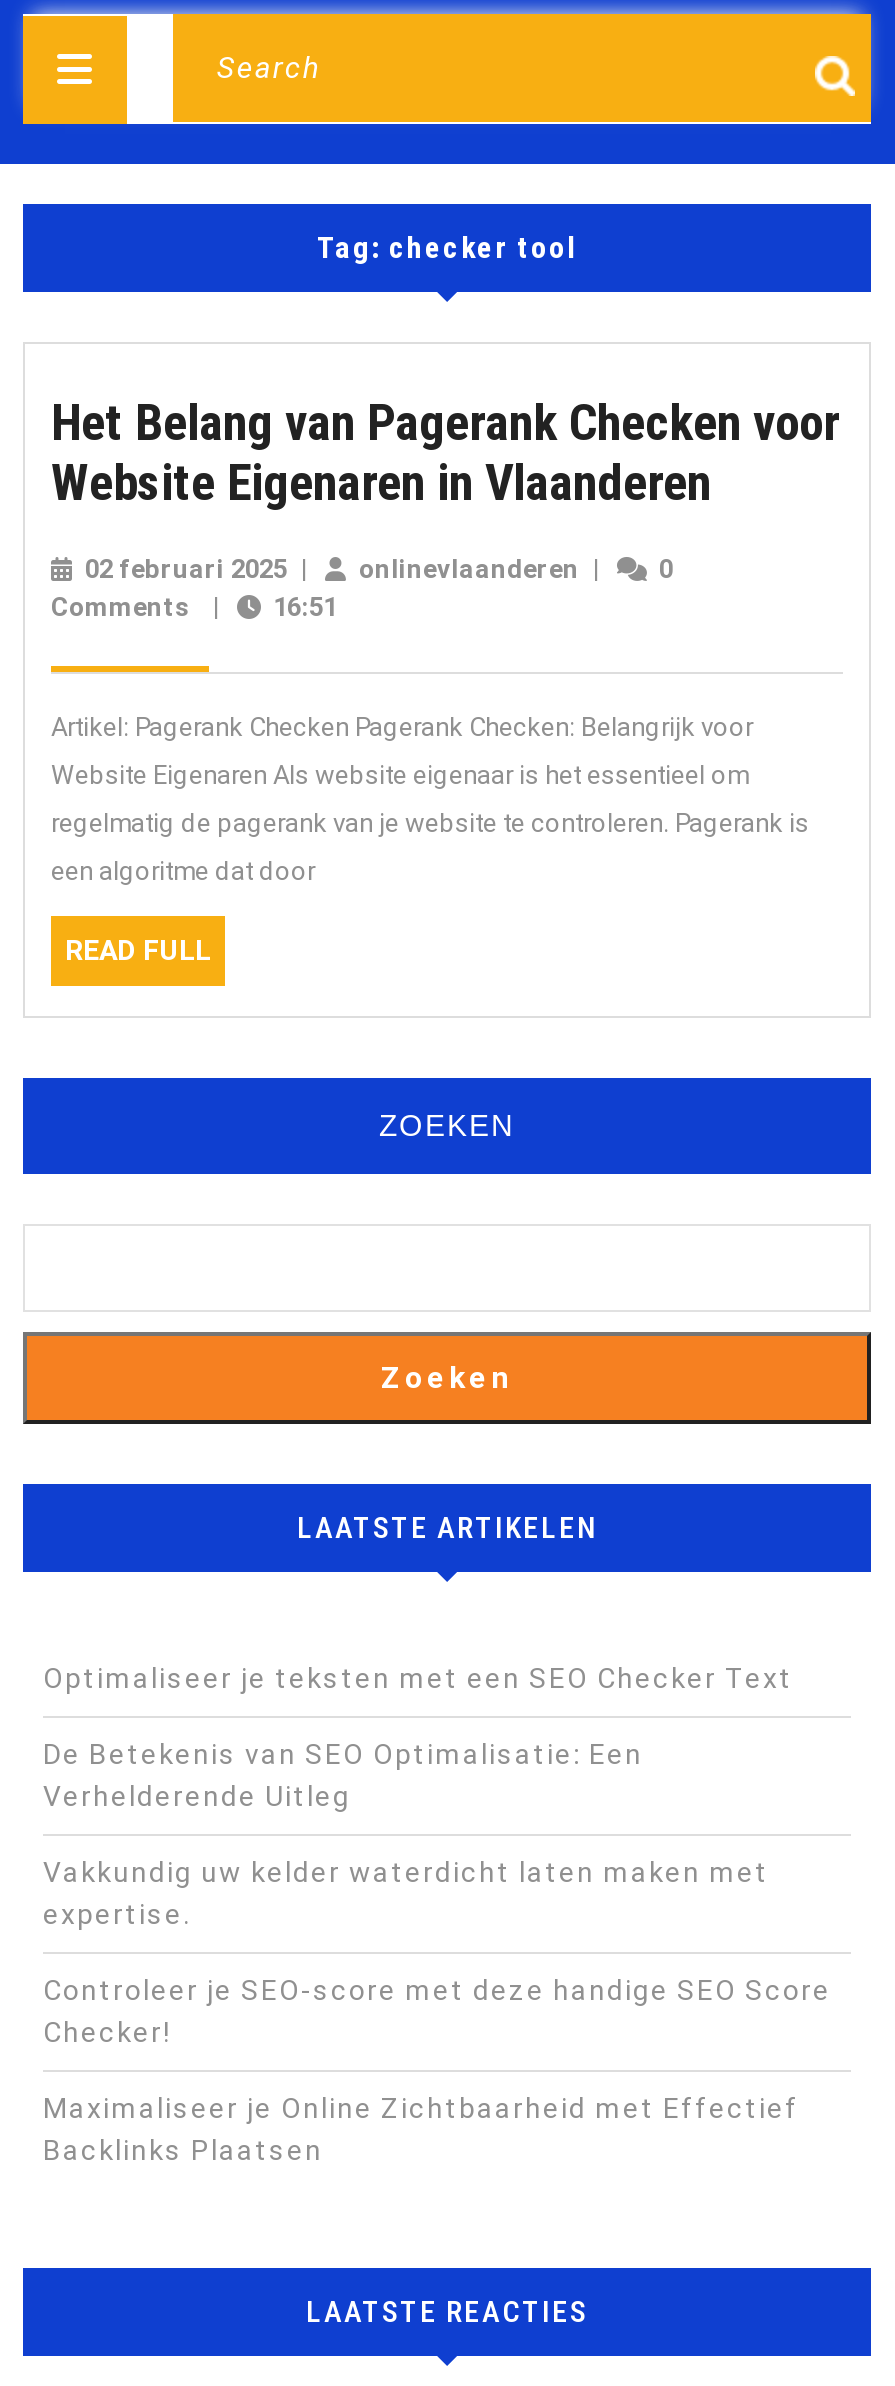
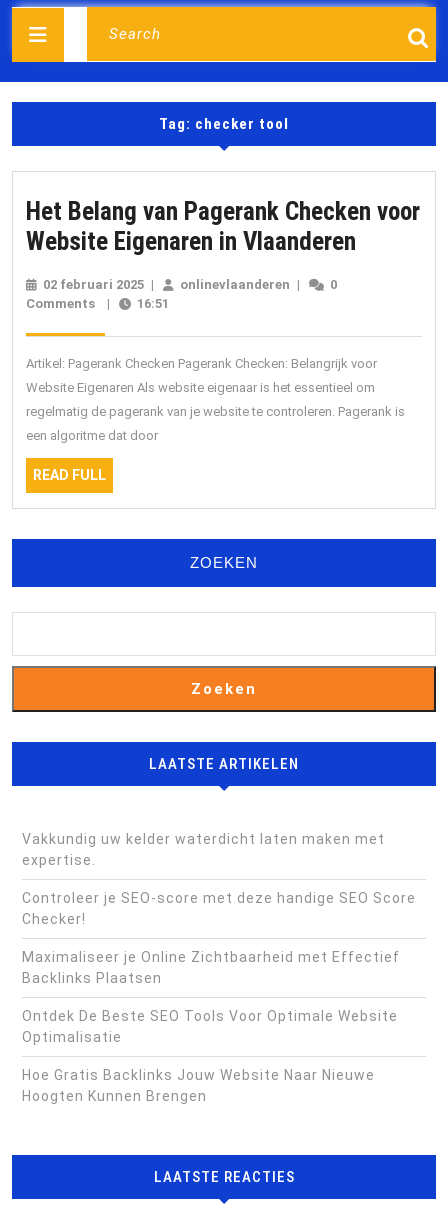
[43,1662,793,1812] Optimaliseer je teksten met een SEO Checker Text | De Betekenis van SEO Optimalisatie: Een | Verhelderende Uitleg -> none
moved [43,1856,831,2166] -> [22,831,416,986]: Vakkundig uw kelder waterdicht laten maken met | expertise. | Controleer je SEO-score met deze handige SEO Score | Checker! | Maximaliseer je Online Zichtbaarheid met Effectief | Backlinks Plaatsen
none -> [22,1008,398,1104] Ontdek De Beste SEO Tools Voor Optimale Website | Optimalisatie | Hoe Gratis Backlinks Jouw Website Naar Nieuwe | Hoogten Kunnen Brengen

